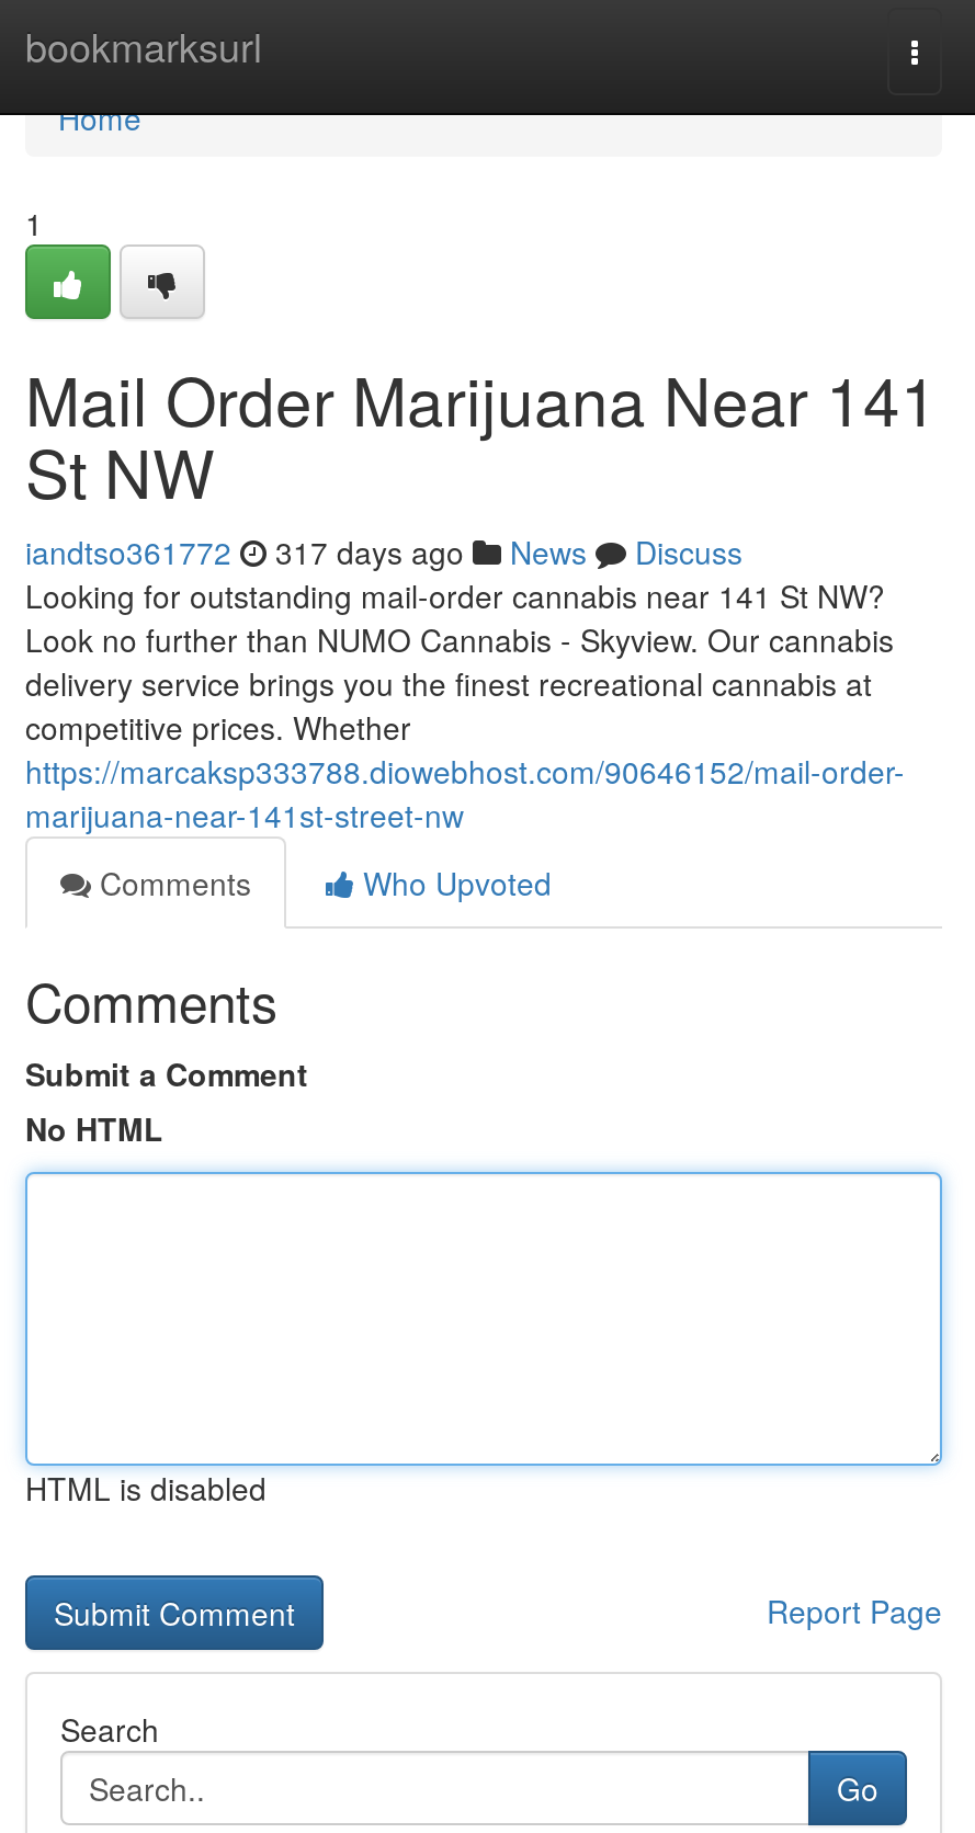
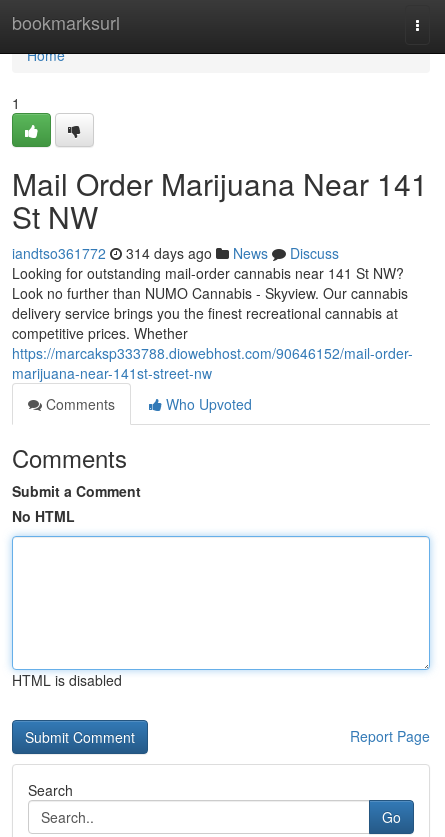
[25,530,742,573] iandtso361772 317 days ago News Discuss -> [12,243,339,263] iandtso361772 314 days ago News Discuss

